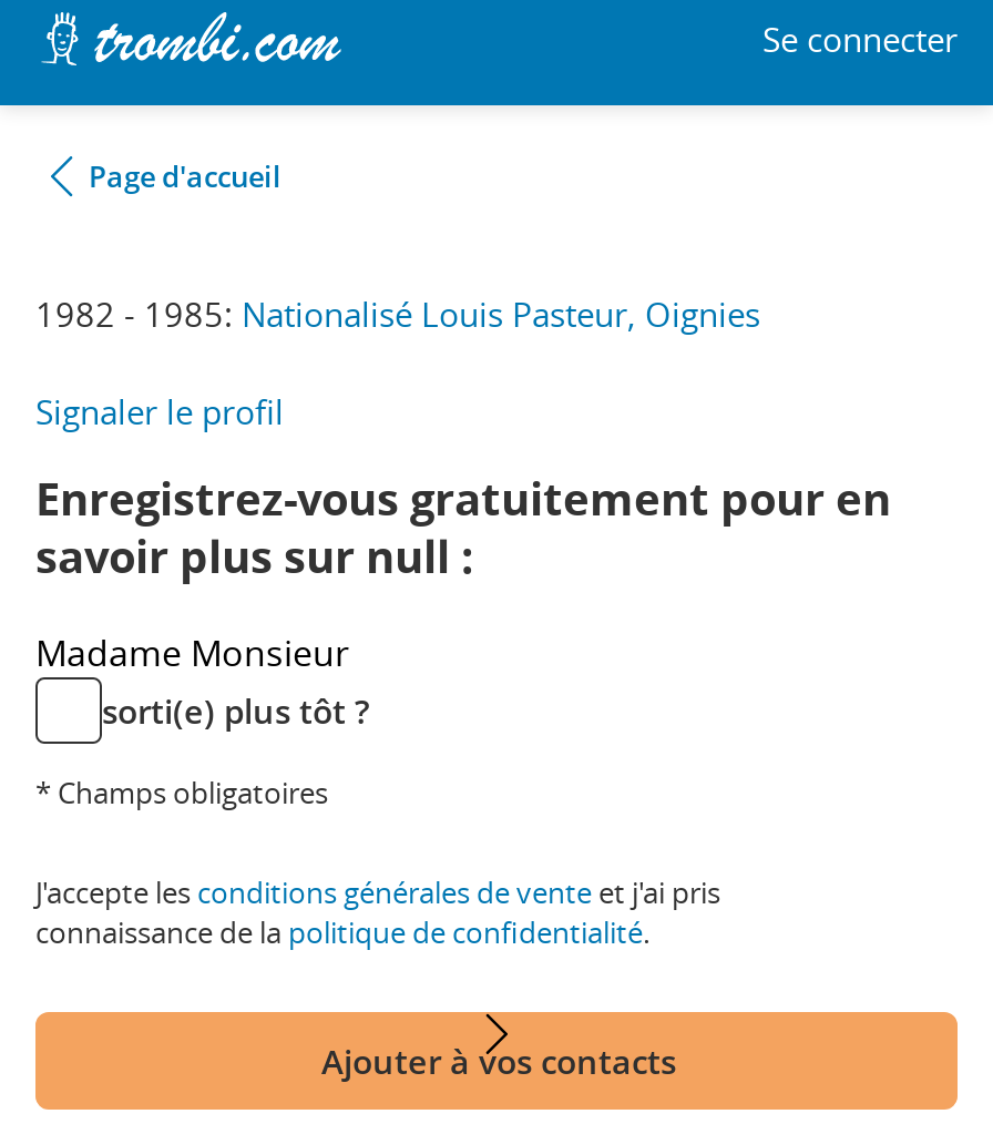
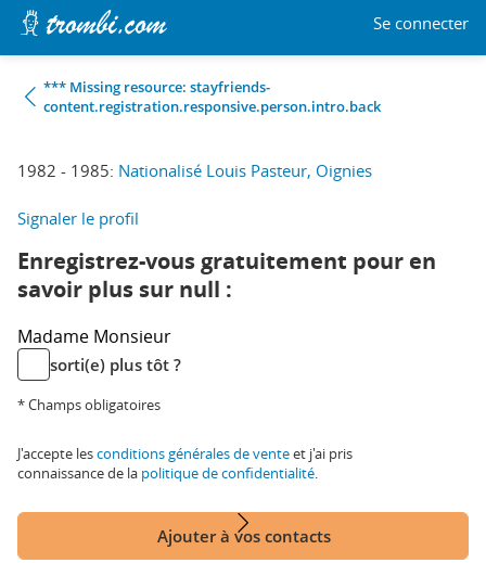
[89,156,281,196] Page d'accueil -> [43,77,381,116] *** Missing resource: stayfriends- | content.registration.responsive.person.intro.back

